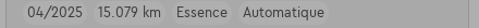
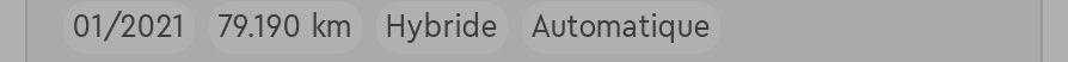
[27,5,227,20] 04/2025 | 15.079 km | Essence -> [72,11,498,44] 01/2021 | 79.190 km | Hybride

